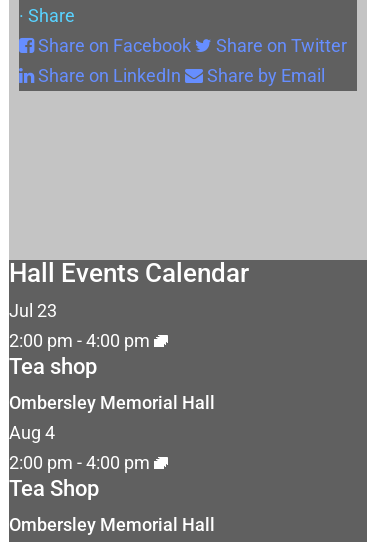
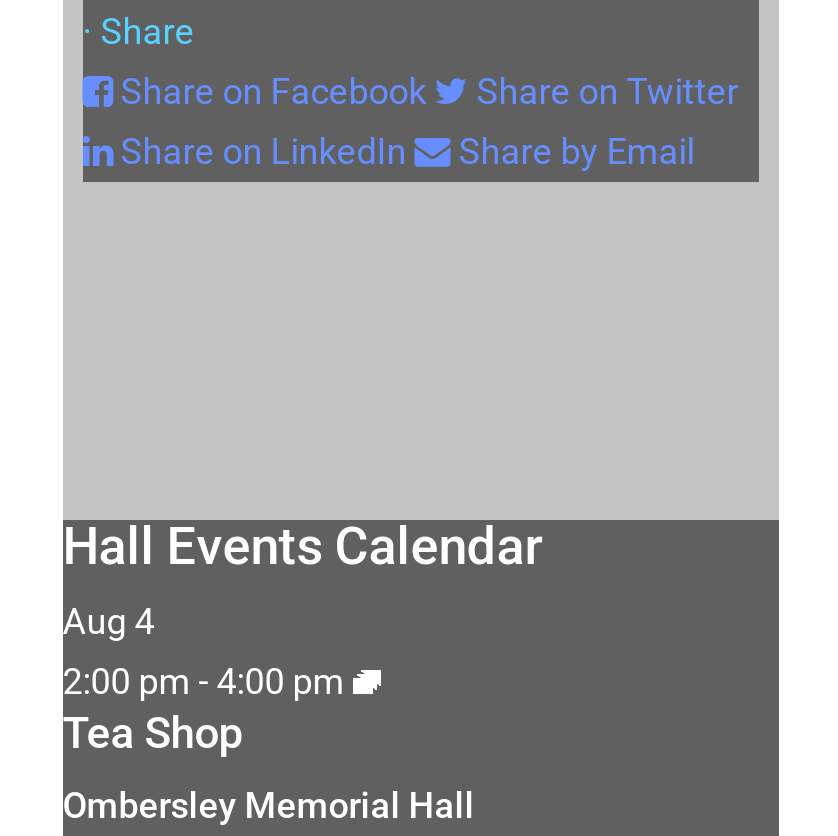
[9,300,215,413] Jul 23 | 2:00 pm - 4:00 pm | Tea shop | Ombersley Memorial Hall -> none

